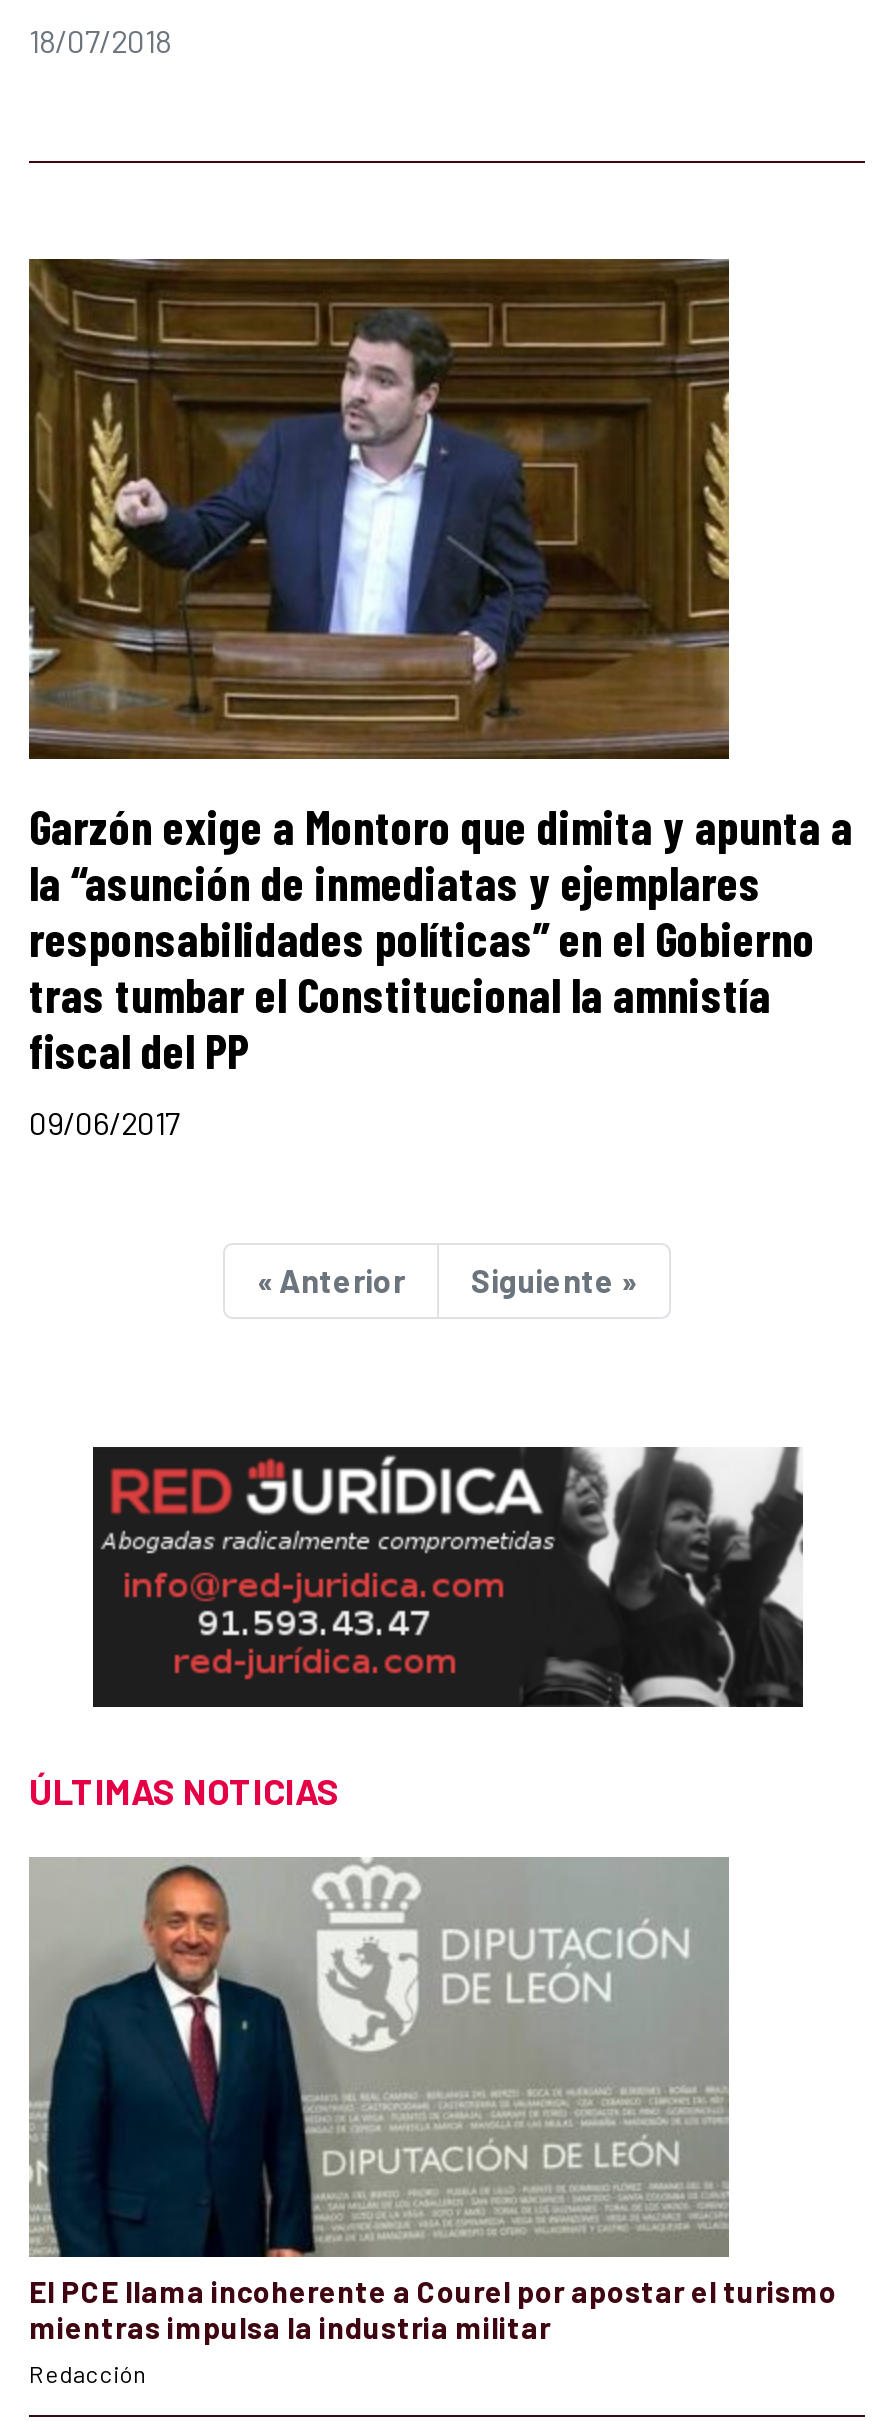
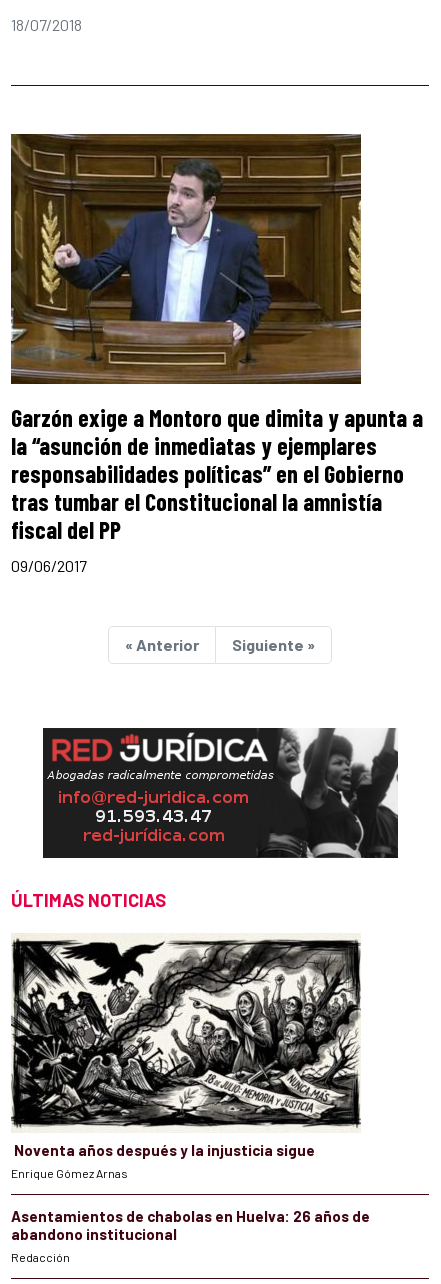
[29,1857,837,2344] [image] | El PCE llama incoherente a Courel por apostar el turismo | mientras impulsa la industria militar -> [11,934,370,1243] [image] | Noventa años después y la injusticia sigue | Enrique Gómez Arnas | Asentamientos de chabolas en Huelva: 26 años de | abandono institucional

